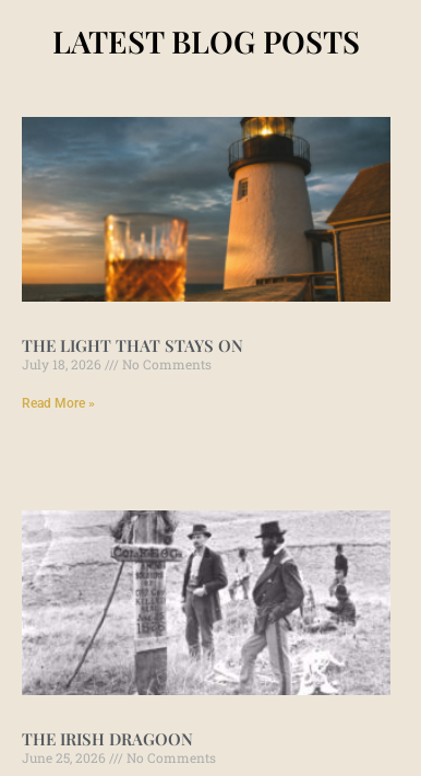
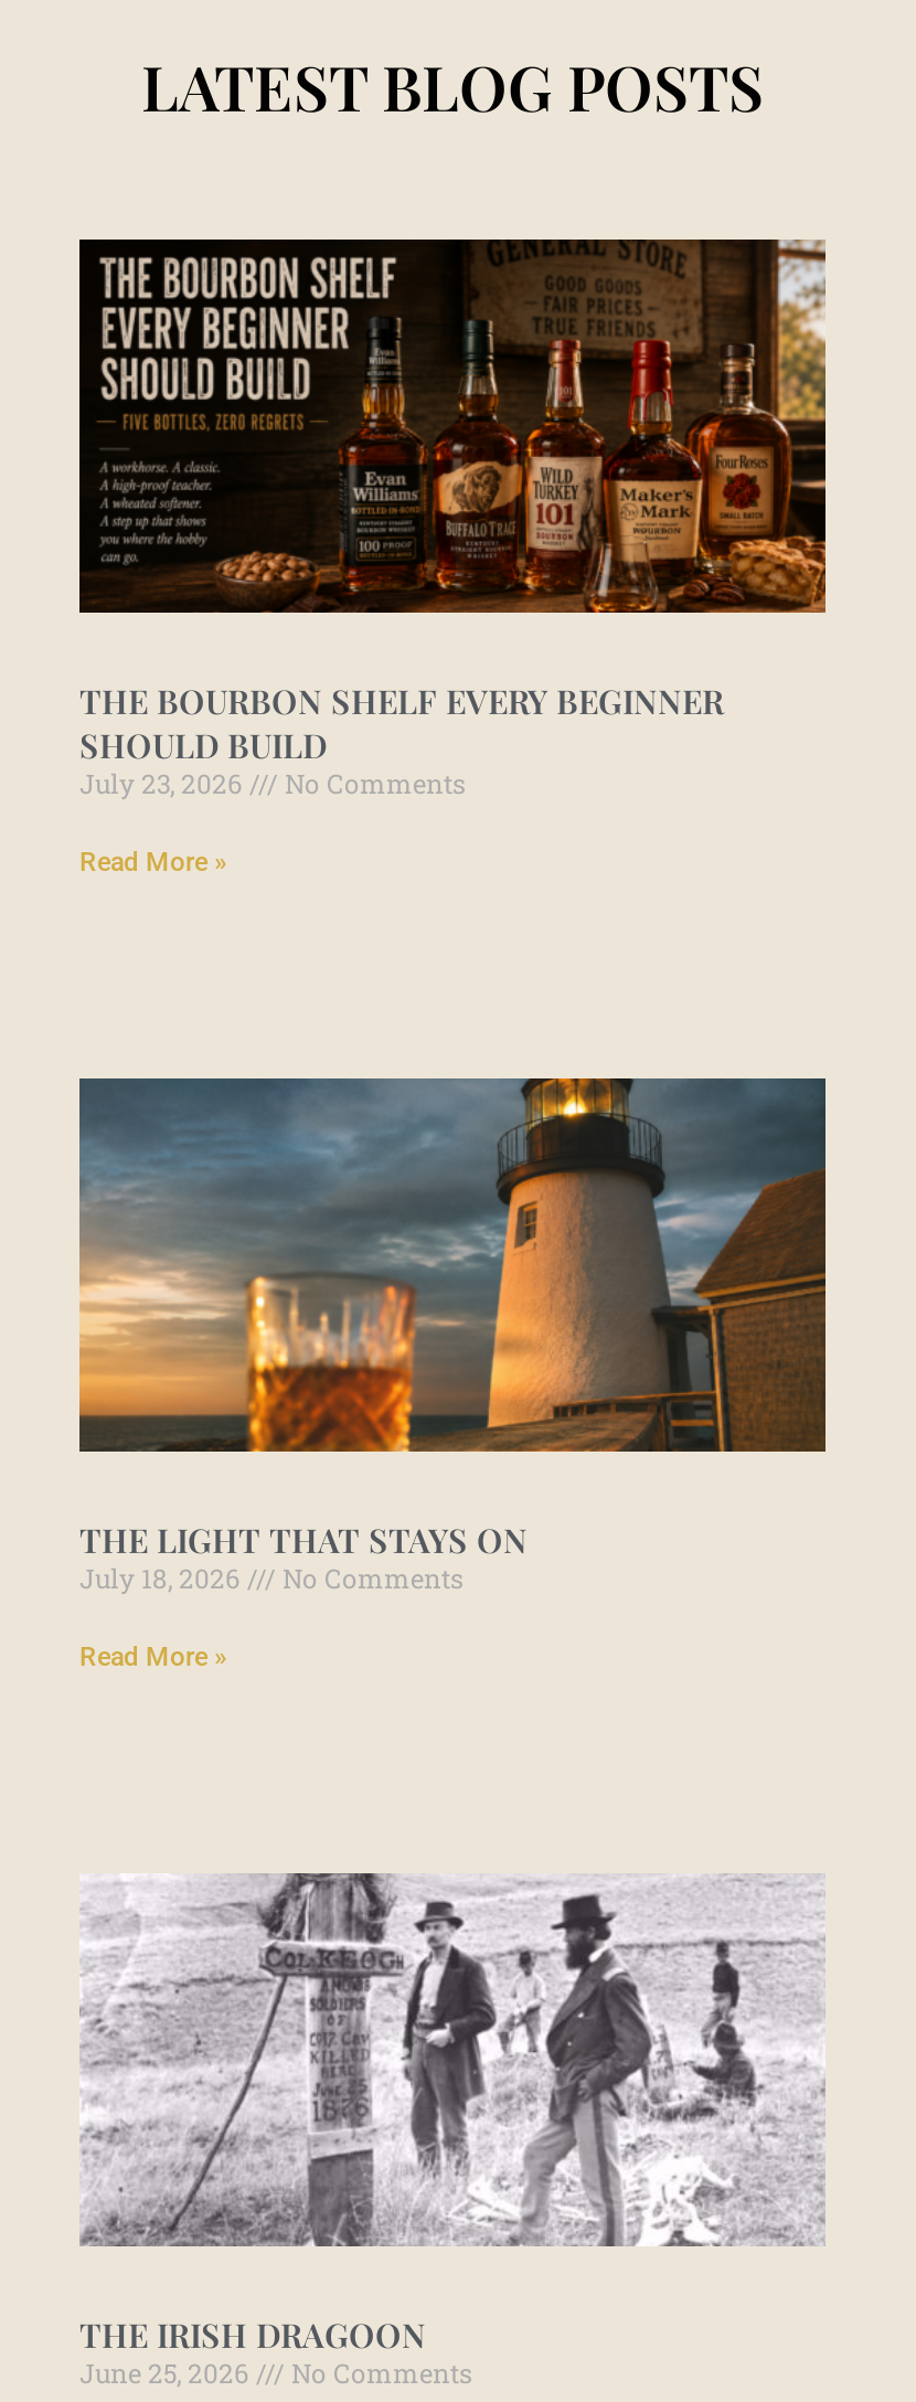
none -> [77,237,828,878] [image] | THE BOURBON SHELF EVERY BEGINNER | SHOULD BUILD | July 23, 2026 | No Comments | Read More »

